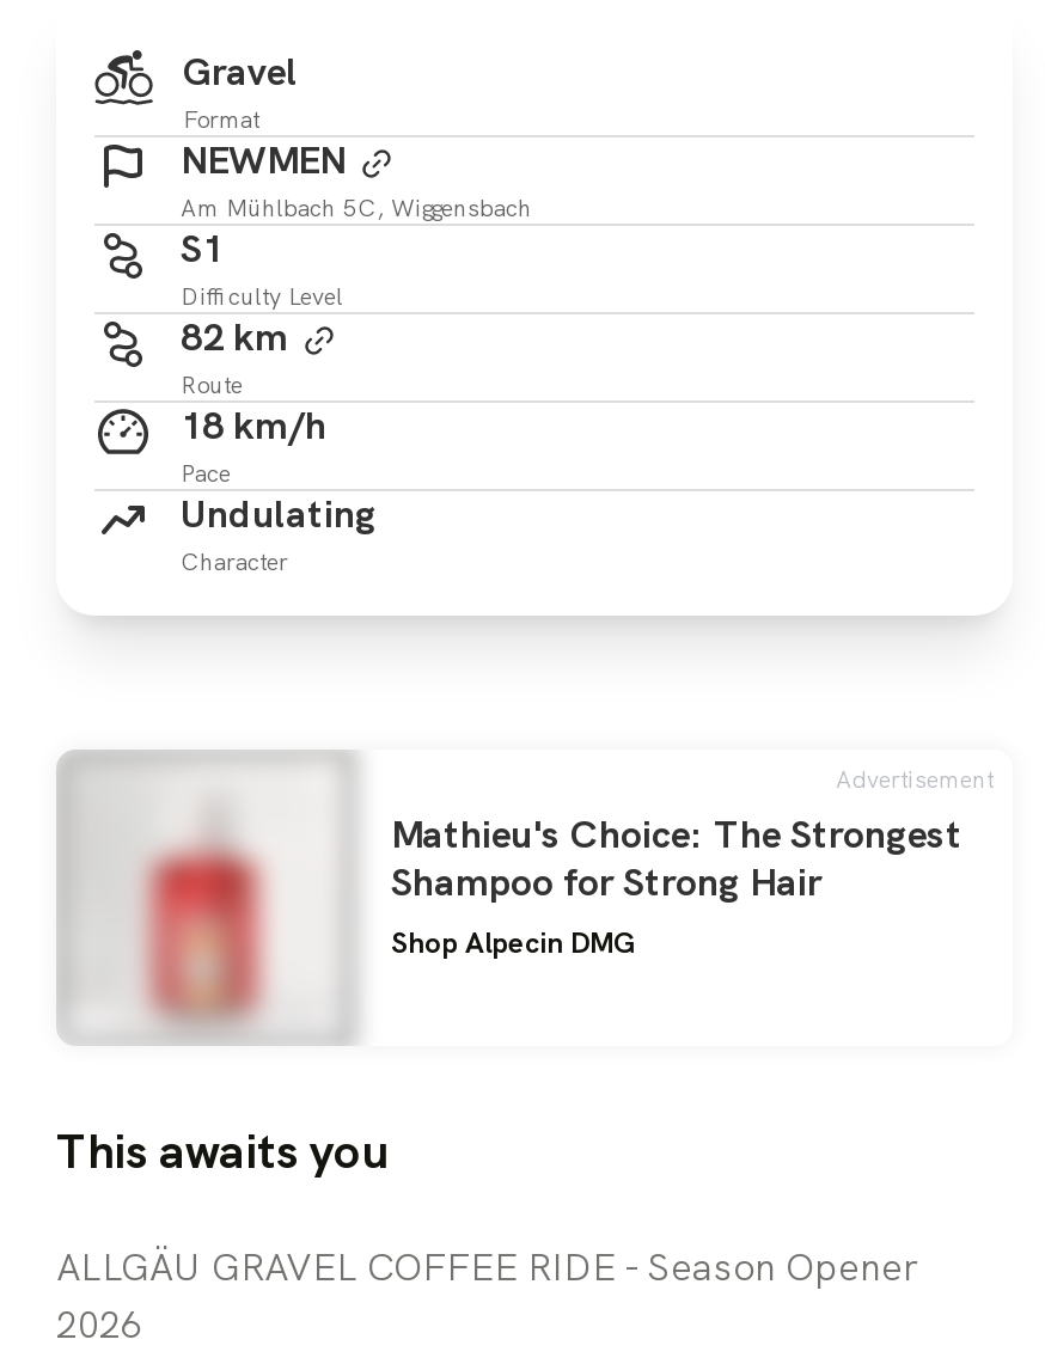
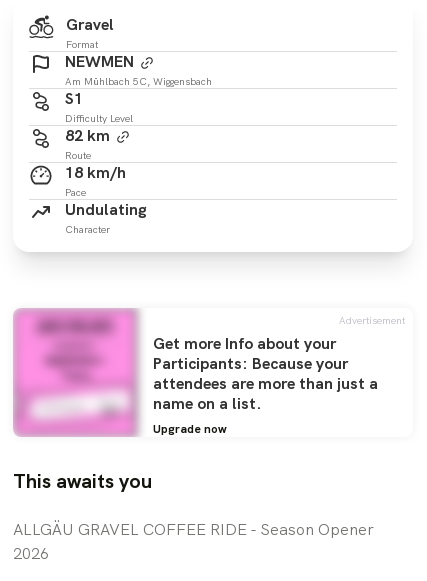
[56,750,962,1044] [image] | Mathieu's Choice: The Strongest | Shampoo for Strong Hair | Shop Alpecin DMG -> [13,308,378,437] [image] | Get more Info about your | Participants: Because your | attendees are more than just a | name on a list. | Upgrade now

